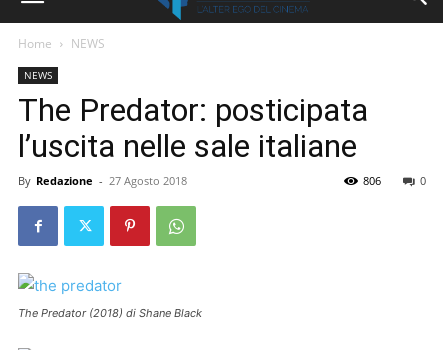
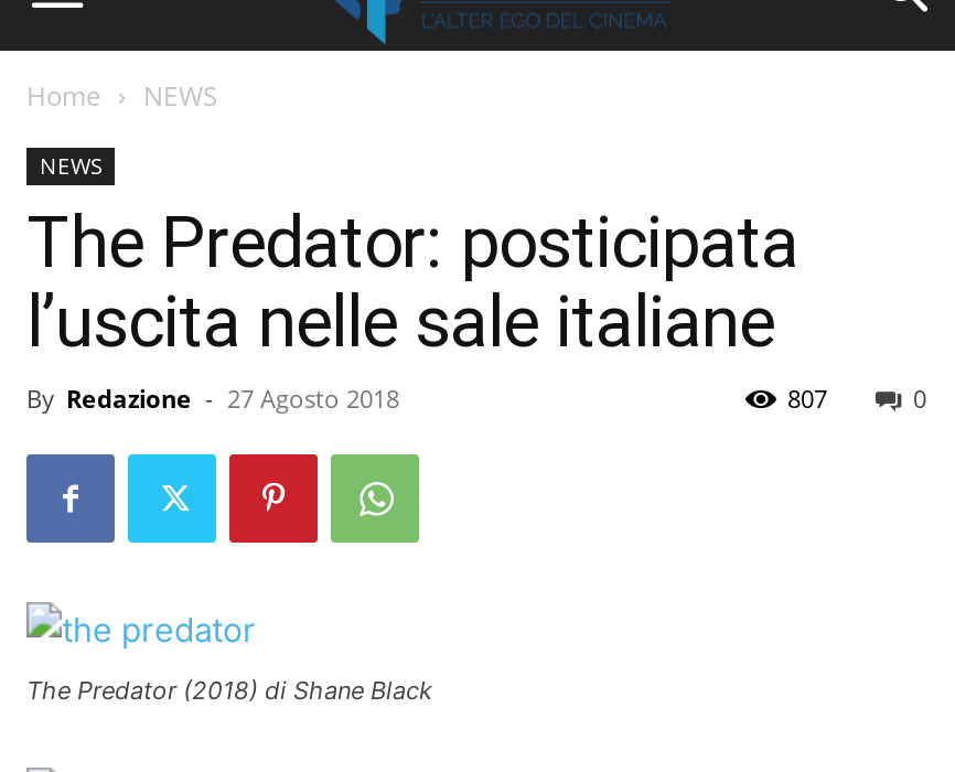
[363,173,381,188] 806 -> [787,382,827,415] 807

